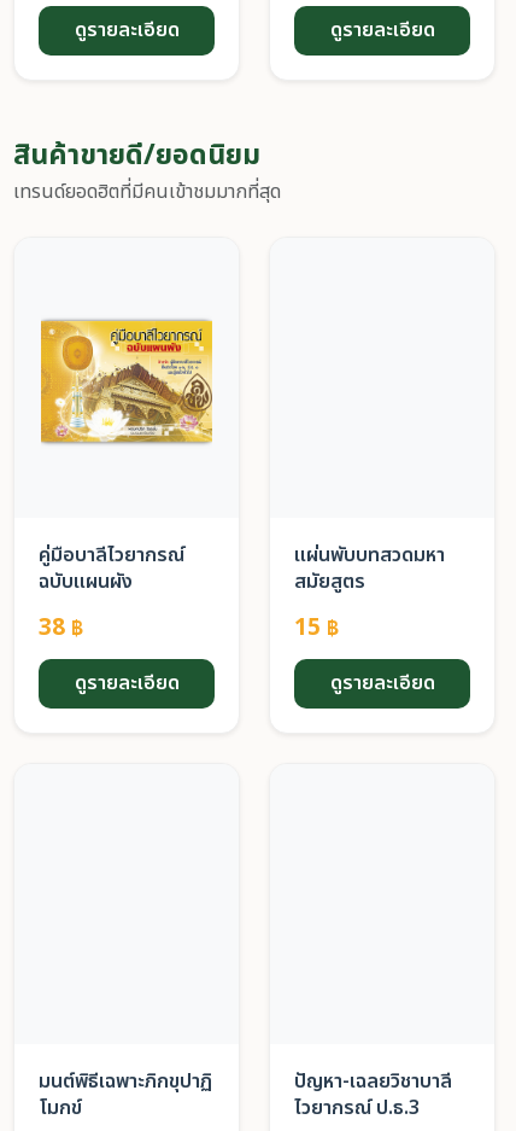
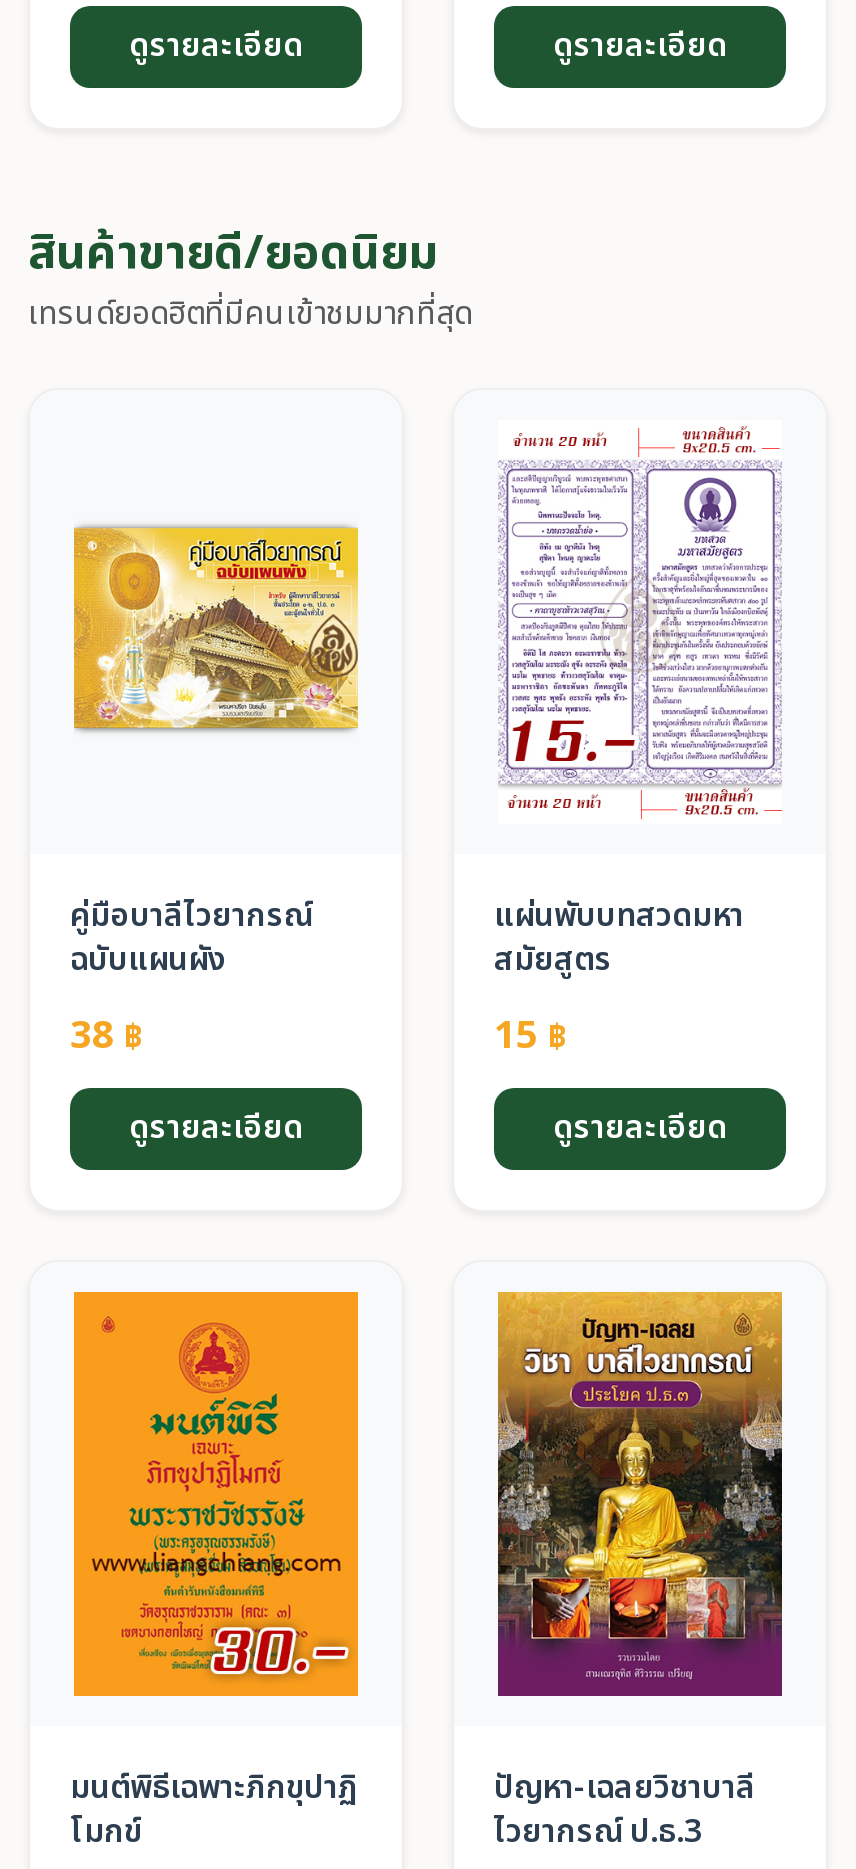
none -> [498,426,782,816] [image]
none -> [72,1290,360,1698] [image]
none -> [496,1290,784,1698] [image]

